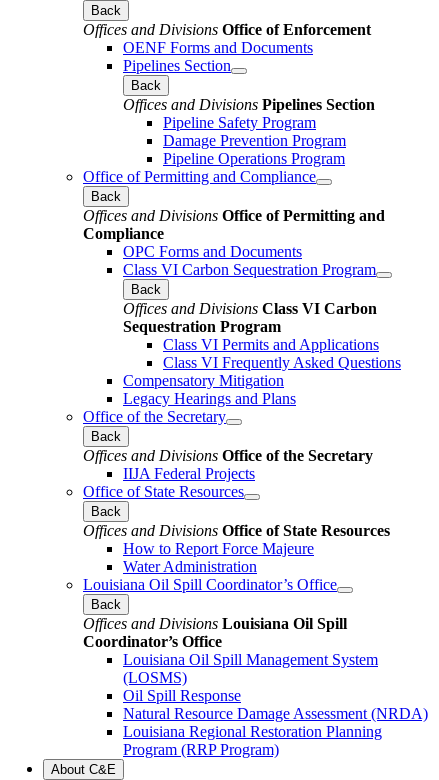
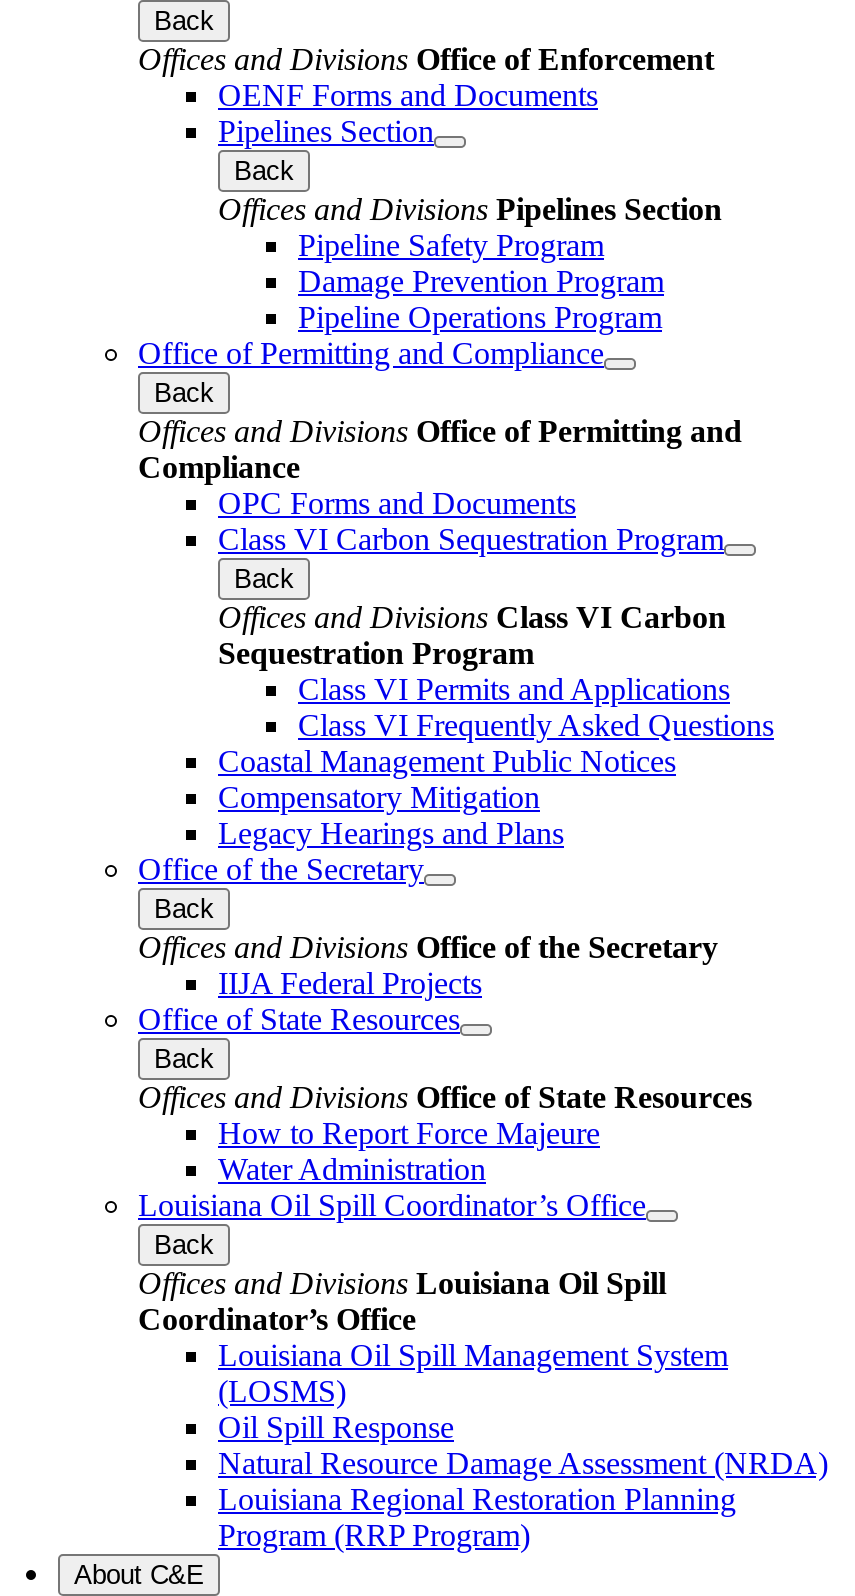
none -> [218,743,676,777] Coastal Management Public Notices

